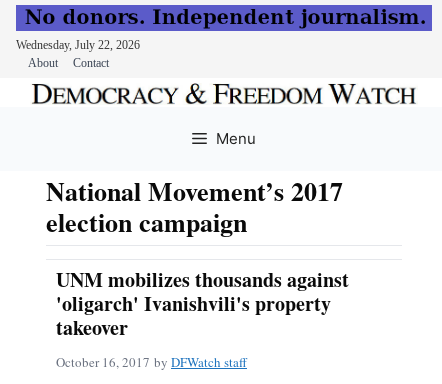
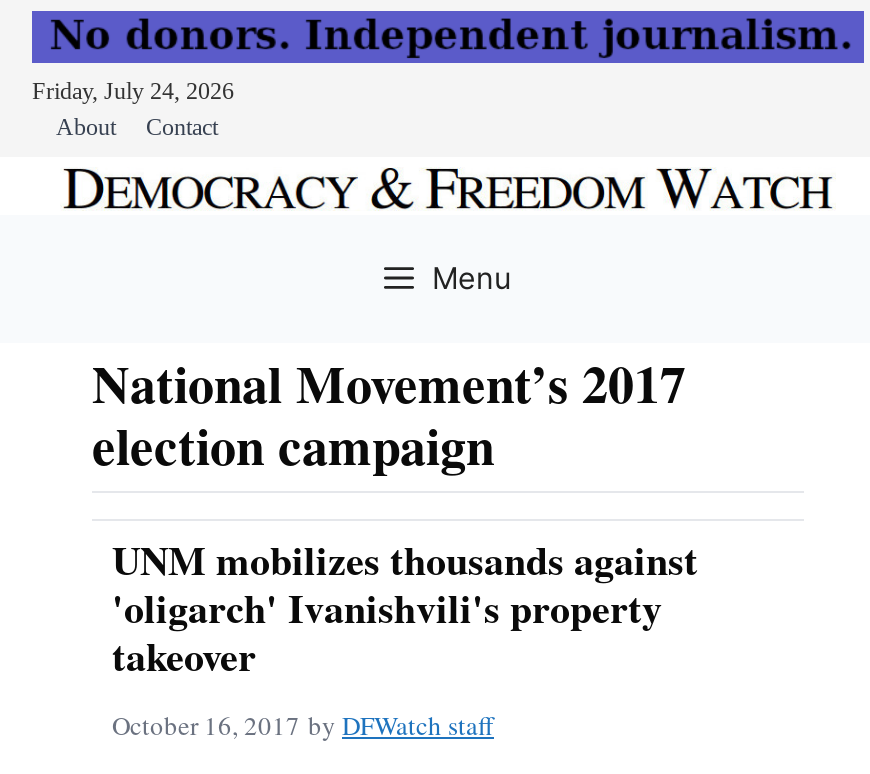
[16,38,140,52] Wednesday, July 22, 2026 -> [32,77,234,105] Friday, July 24, 2026

